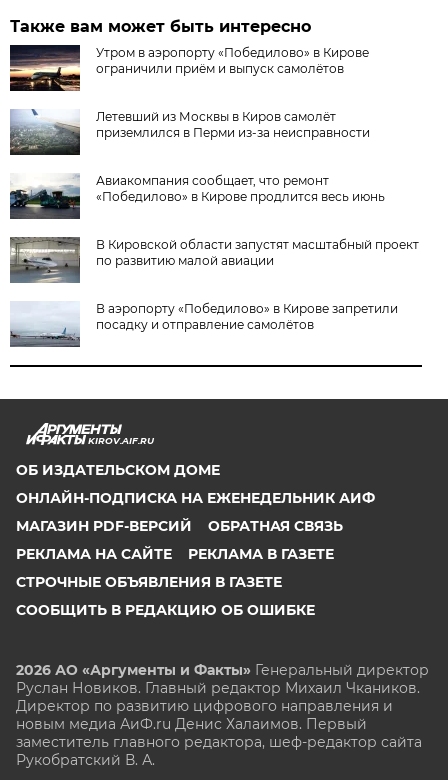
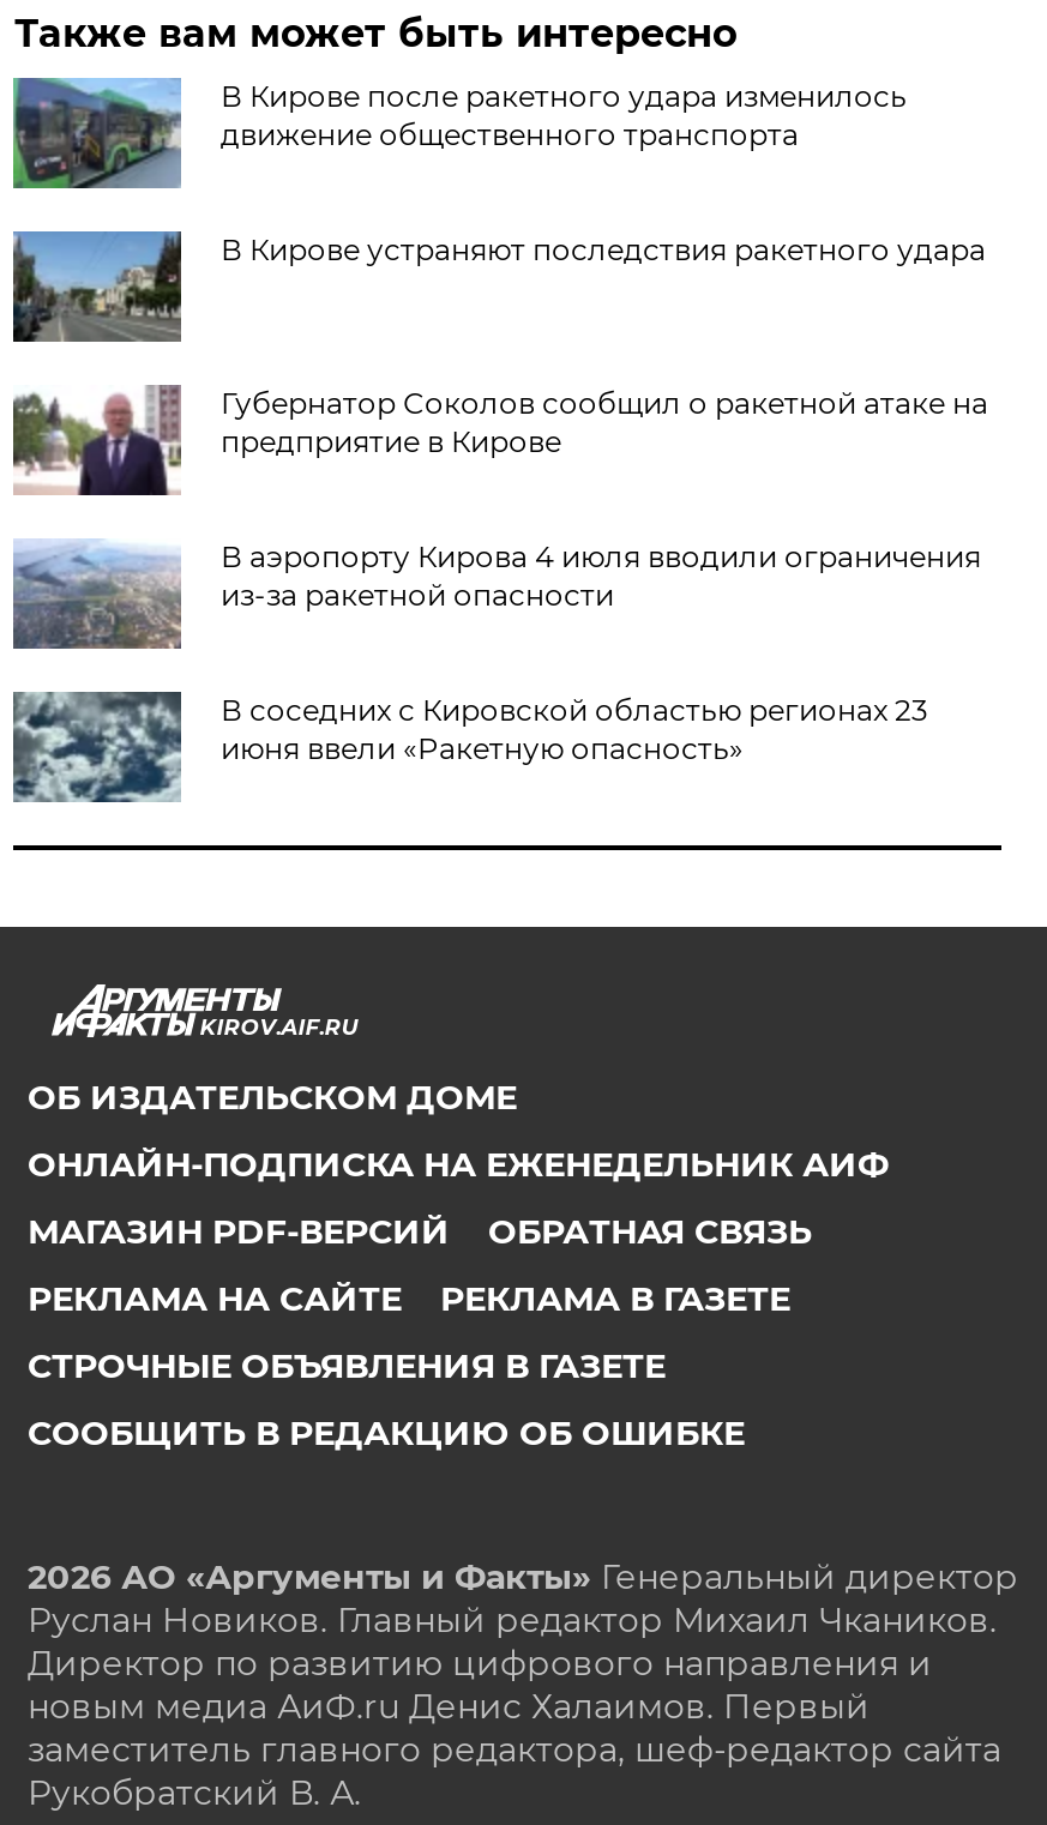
[9,44,369,92] [image] | Утром в аэропорту «Победилово» в Кирове | ограничили приём и выпуск самолётов -> [11,76,906,191] [image] | В Кирове после ракетного удара изменилось | движение общественного транспорта
[9,109,370,156] [image] | Летевший из Москвы в Киров самолёт | приземлился в Перми из-за неисправности -> [13,229,986,344] [image] | В Кирове устраняют последствия ракетного удара
[9,173,385,220] [image] | Авиакомпания сообщает, что ремонт | «Победилово» в Кирове продлится весь июнь -> [11,385,988,495] [image] | Губернатор Соколов сообщил о ракетной атаке на | предприятие в Кирове
[9,236,419,283] [image] | В Кировской области запустят масштабный проект | по развитию малой авиации -> [13,538,981,649] [image] | В аэропорту Кирова 4 июля вводили ограничения | из-за ракетной опасности
[10,301,398,347] [image] | В аэропорту «Победилово» в Кирове запретили | посадку и отправление самолётов -> [11,689,928,802] [image] | В соседних с Кировской областью регионах 23 | июня ввели «Ракетную опасность»

